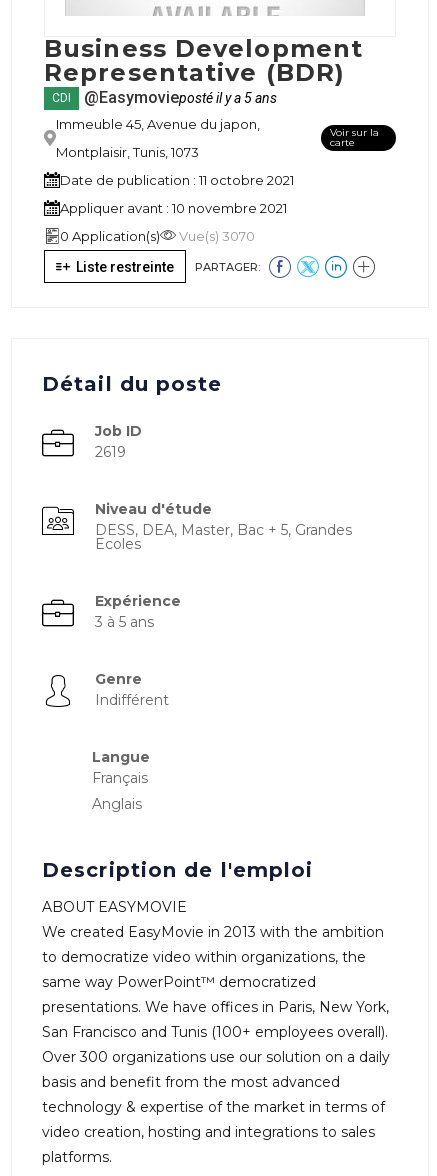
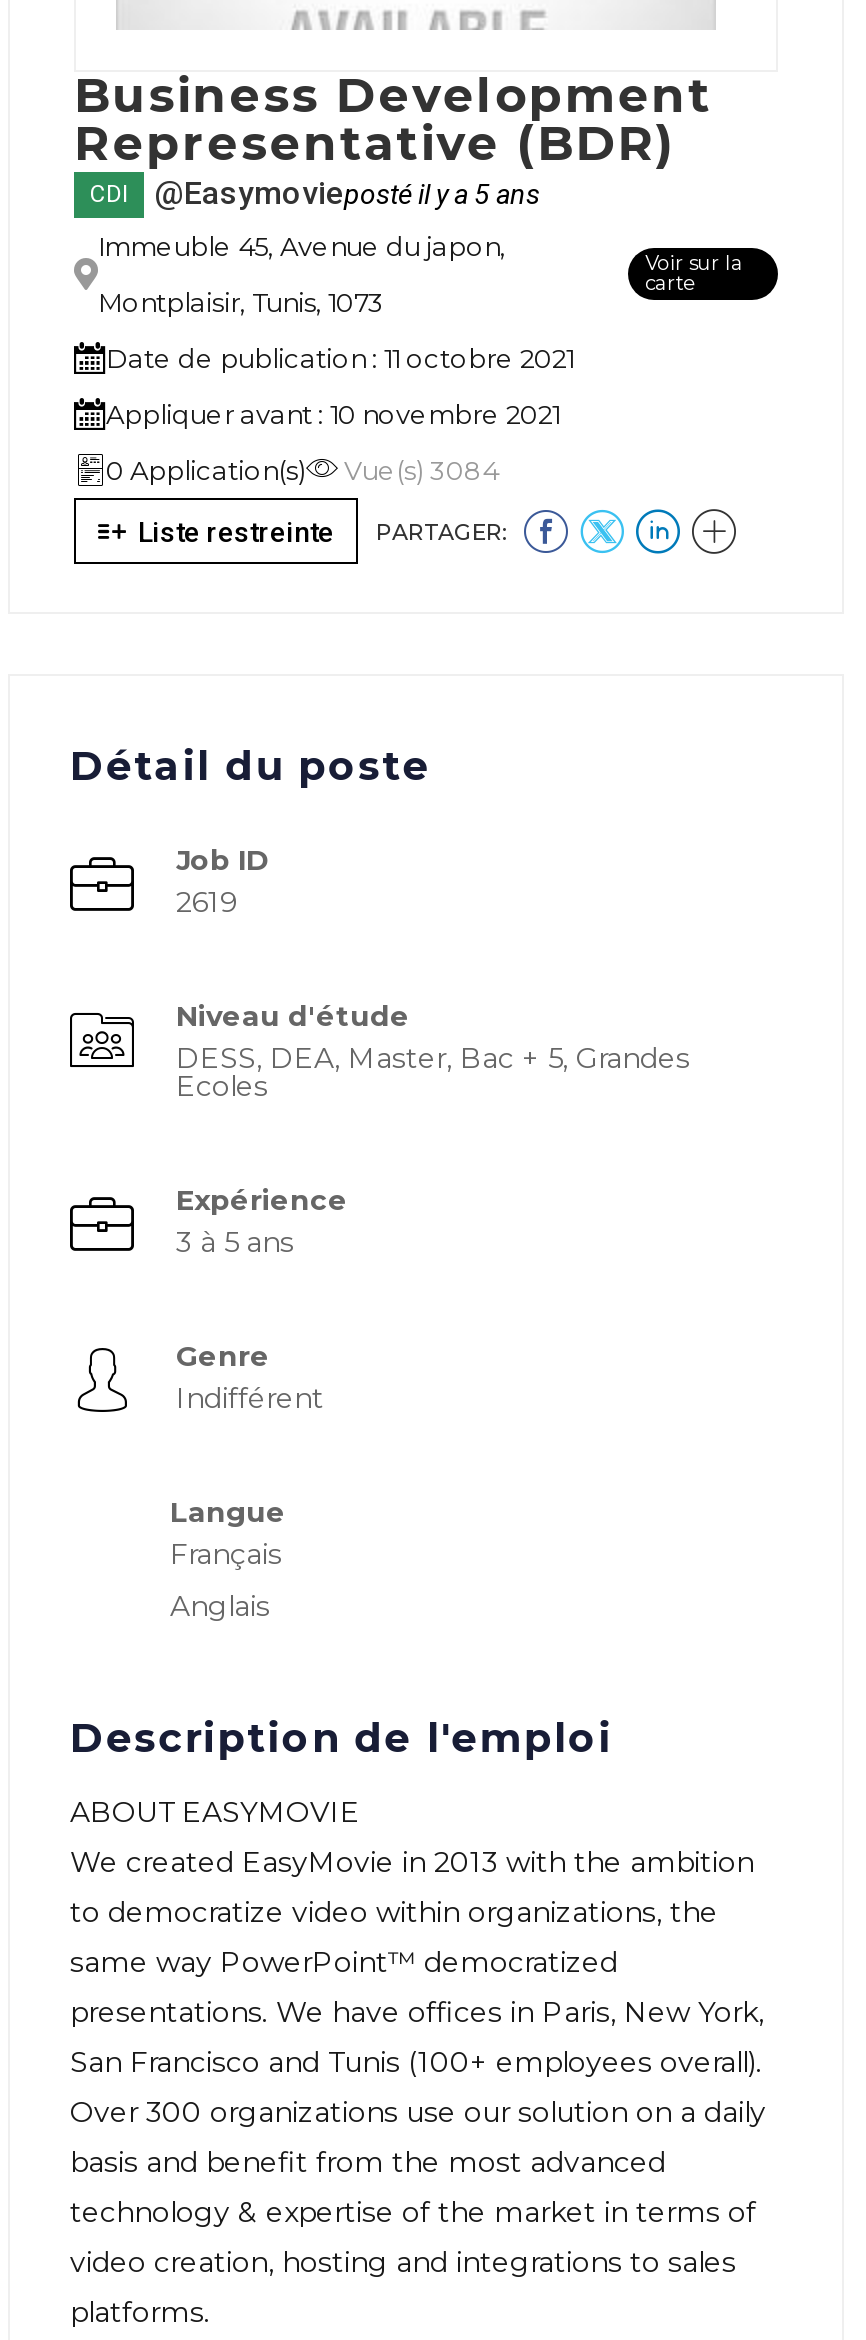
[176,228,255,244] Vue(s) 3070 -> [338,454,498,486] Vue(s) 3084

